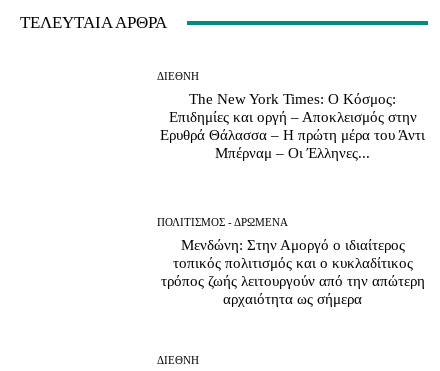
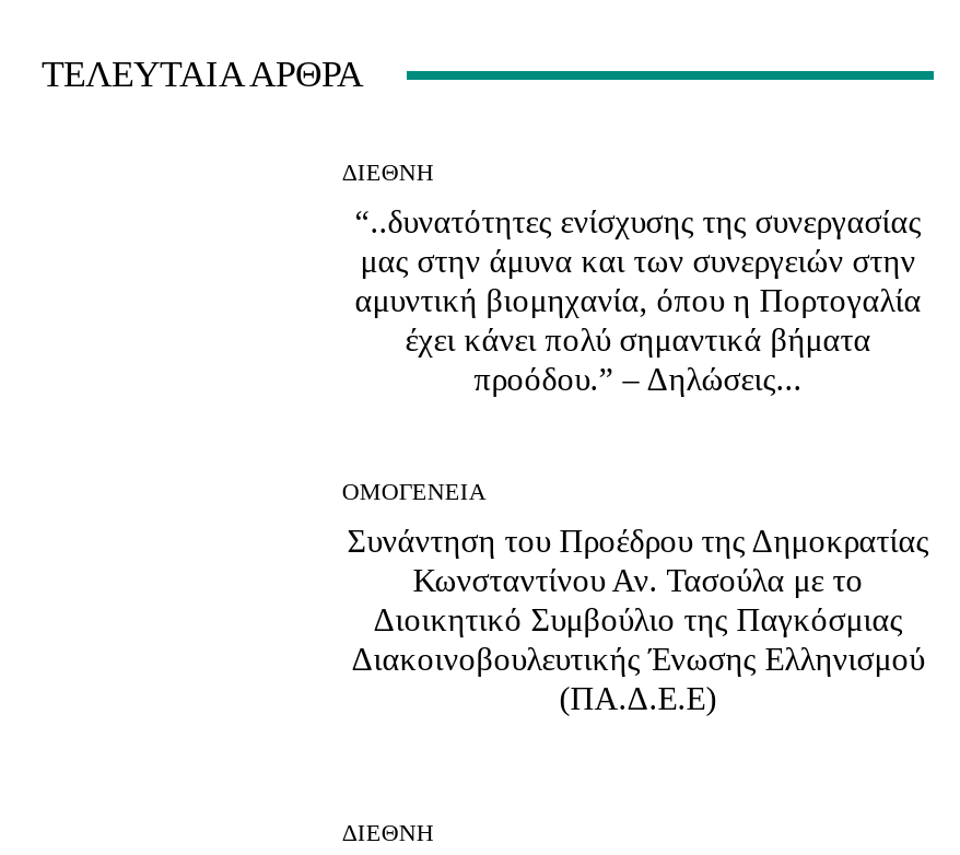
[160,91,425,161] The New York Times: Ο Κόσμος: | Επιδημίες και οργή – Αποκλεισμός στην | Ερυθρά Θάλασσα – Η πρώτη μέρα του Άντι | Μπέρναμ – Οι Έλληνες... -> [355,204,921,397] “..δυνατότητες ενίσχυσης της συνεργασίας | μας στην άμυνα και των συνεργειών στην | αμυντική βιομηχανία, όπου η Πορτογαλία | έχει κάνει πολύ σημαντικά βήματα | προόδου.” – Δηλώσεις...
[157,216,288,228] ΠΟΛΙΤΙΣΜΟΣ - ΔΡΩΜΕΝΑ -> [342,478,486,505] ΟΜΟΓΕΝΕΙΑ
[161,237,425,307] Μενδώνη: Στην Αμοργό ο ιδιαίτερος | τοπικός πολιτισμός και ο κυκλαδίτικος | τρόπος ζωής λειτουργούν από την απώτερη | αρχαιότητα ως σήμερα -> [347,524,929,717] Συνάντηση του Προέδρου της Δημοκρατίας | Κωνσταντίνου Αν. Τασούλα με το | Διοικητικό Συμβούλιο της Παγκόσμιας | Διακοινοβουλευτικής Ένωσης Ελληνισμού | (ΠΑ.Δ.Ε.Ε)

